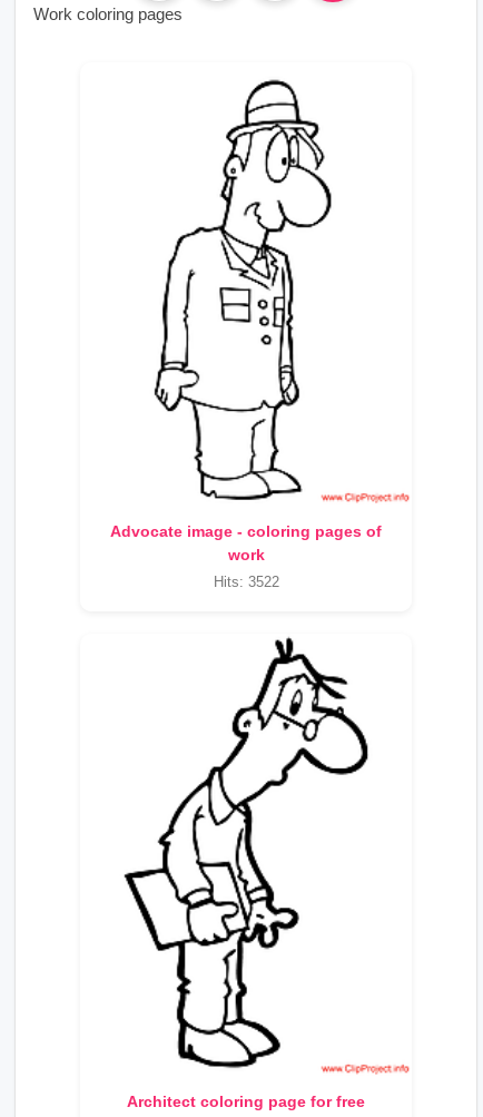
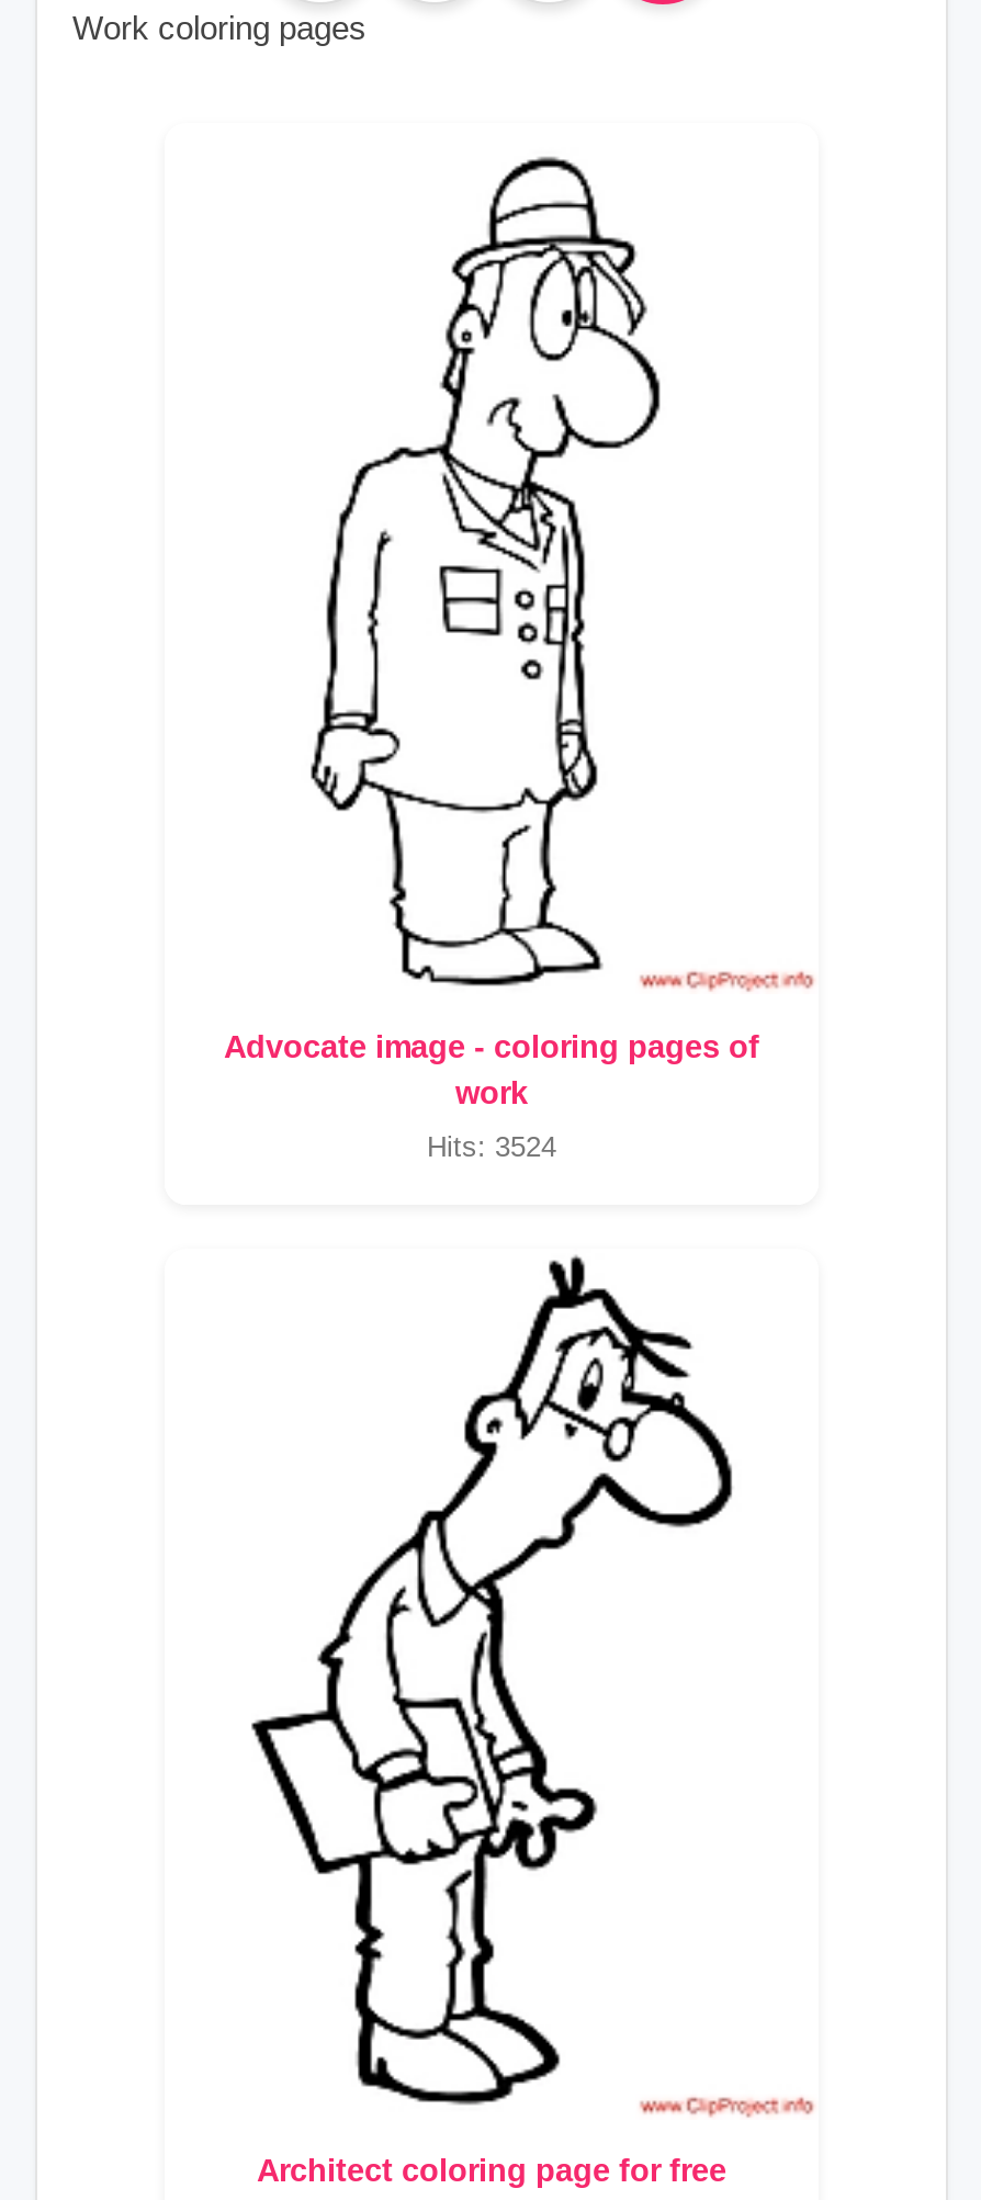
[213,573,279,590] Hits: 3522 -> [427,1130,556,1163] Hits: 3524

